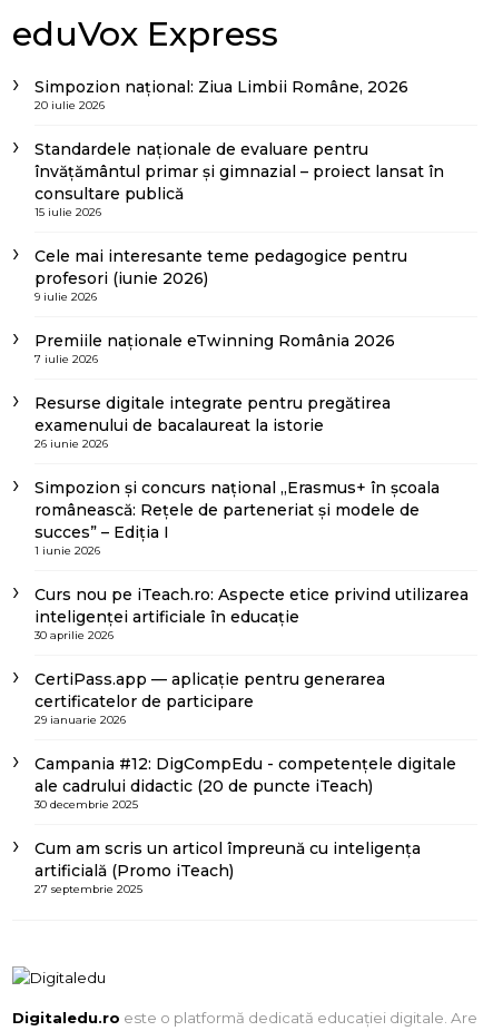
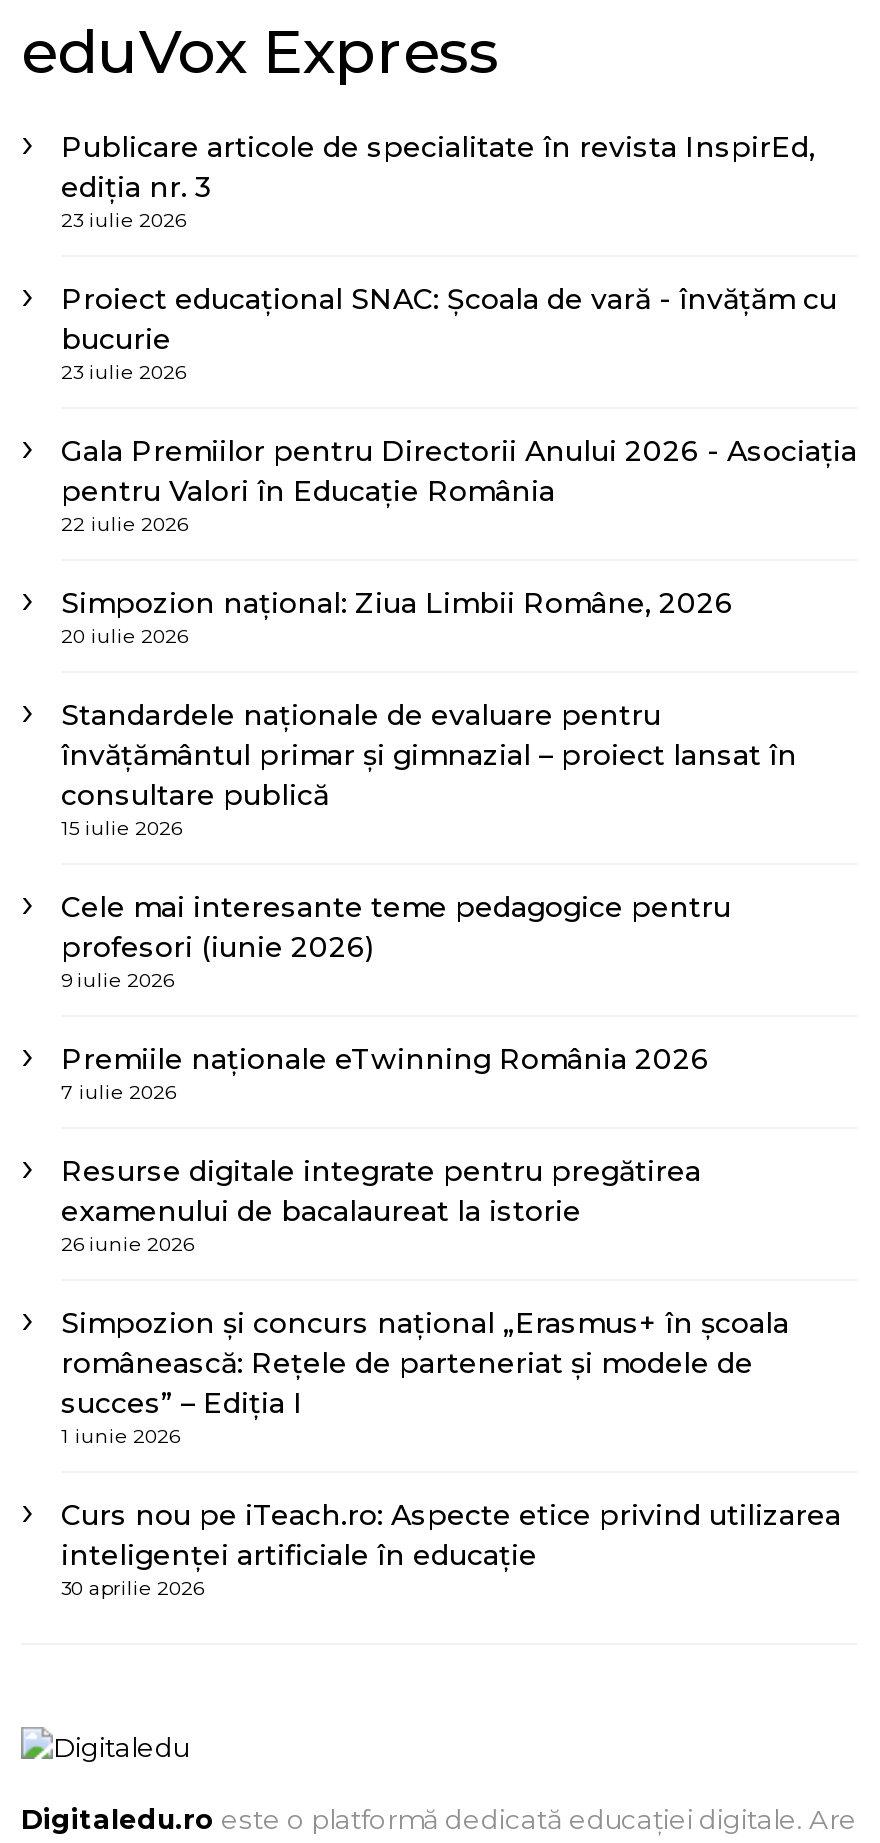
none -> [61,128,857,534] Publicare articole de specialitate în revista InspirEd, | ediția nr. 3 | 23 iulie 2026 | Proiect educațional SNAC: Școala de vară - învățăm cu | bucurie | 23 iulie 2026 | Gala Premiilor pentru Directorii Anului 2026 - Asociația | pentru Valori în Educație România | 22 iulie 2026
moved [34,76,469,641] -> [61,584,841,1598]: Simpozion național: Ziua Limbii Române, 2026 | 20 iulie 2026 | Standardele naționale de evaluare pentru | ... | inteligenței artificiale în educație | 30 aprilie 2026
[34,669,456,895] CertiPass.app — aplicație pentru generarea | certificatelor de participare | 29 ianuarie 2026 | Campania #12: DigCompEdu - competențele digitale | ale cadrului didactic (20 de puncte iTeach) | 30 decembrie 2025 | Cum am scris un articol împreună cu inteligența | artificială (Promo iTeach) | 27 septembrie 2025 -> none

